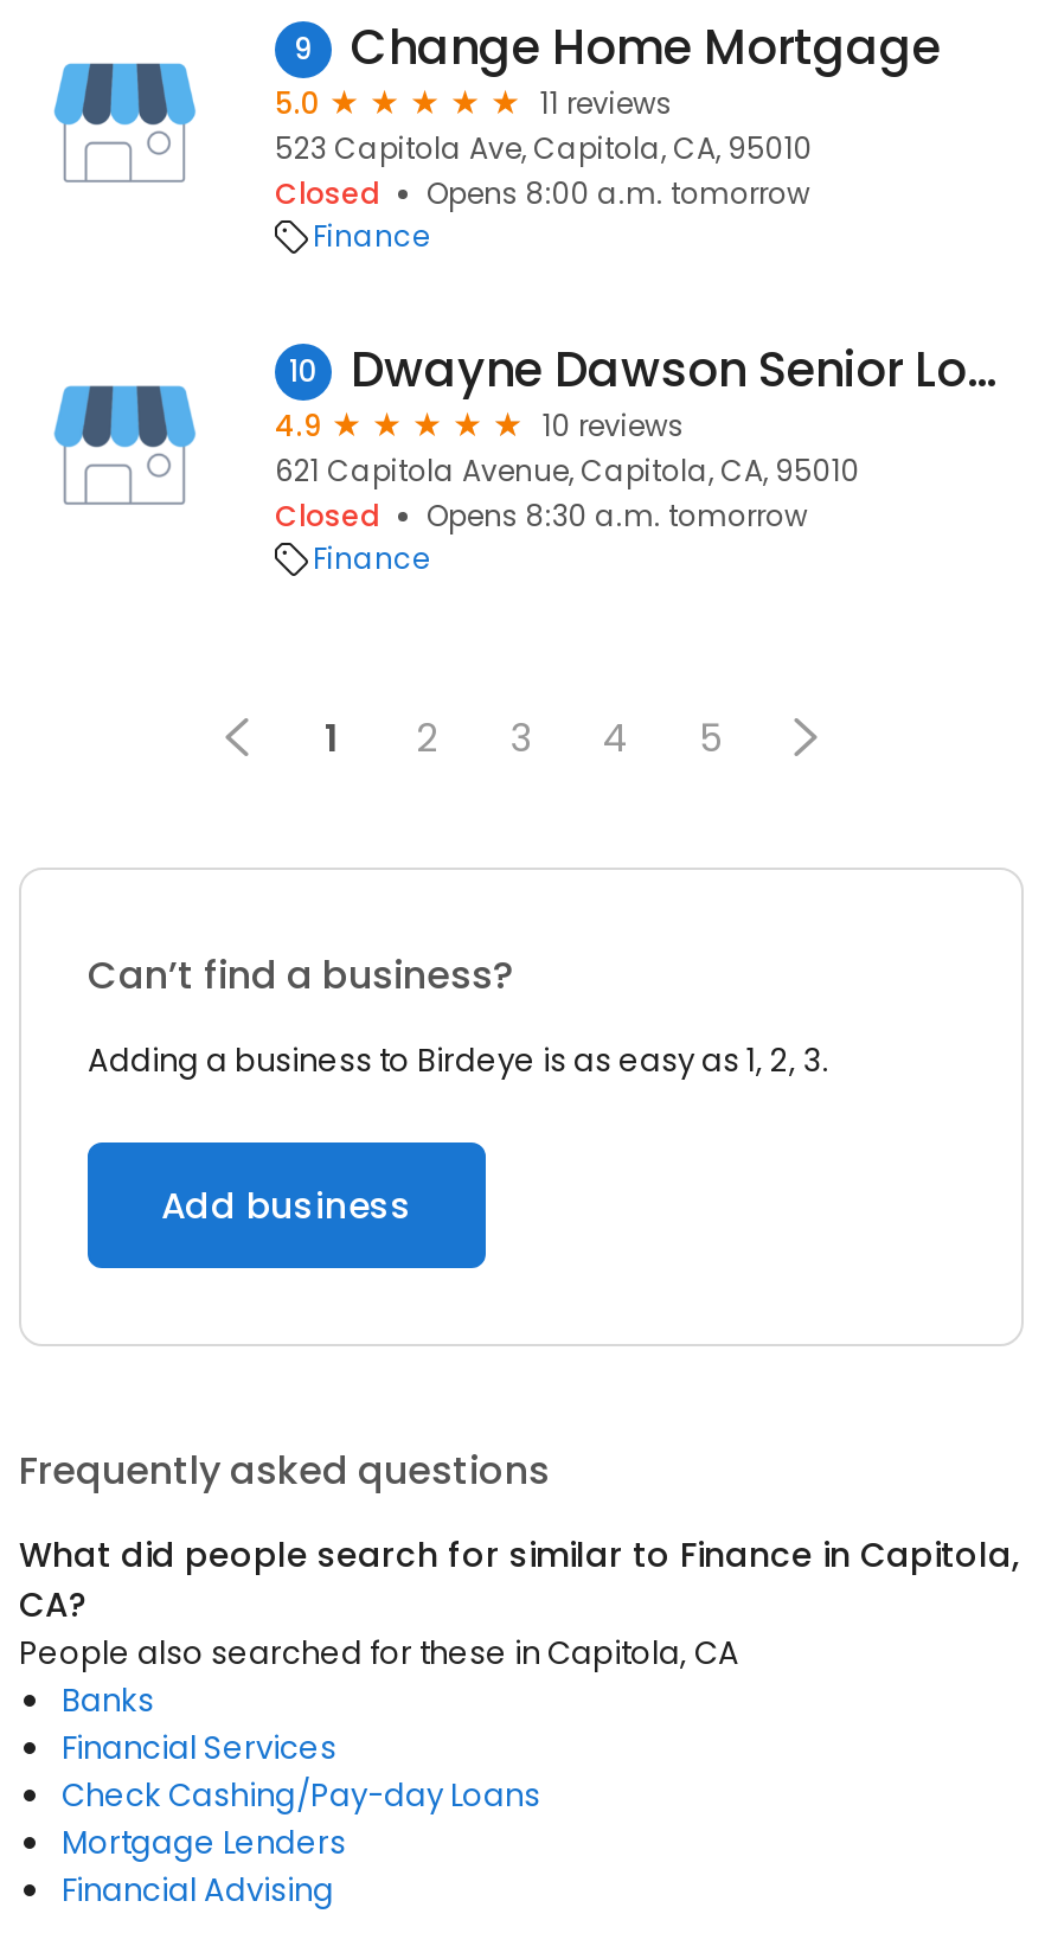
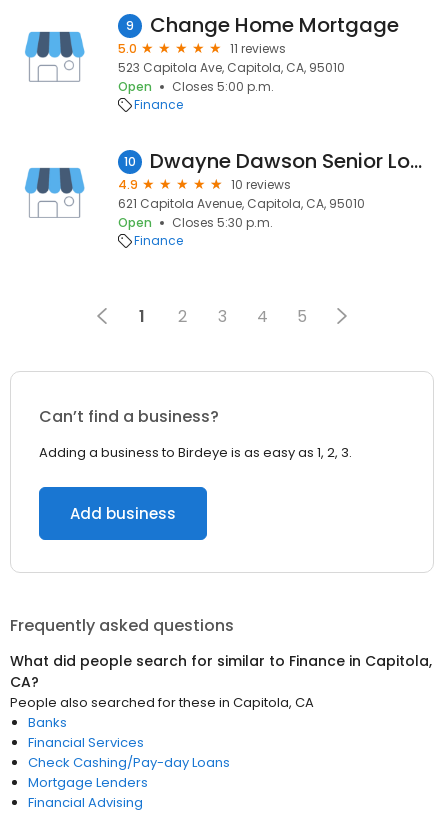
[275,173,810,213] Closed | Opens 8:00 a.m. tomorrow -> [118,78,274,95] Open | Closes 5:00 p.m.
[275,495,808,536] Closed | Opens 8:30 a.m. tomorrow -> [118,214,273,231] Open | Closes 5:30 p.m.

